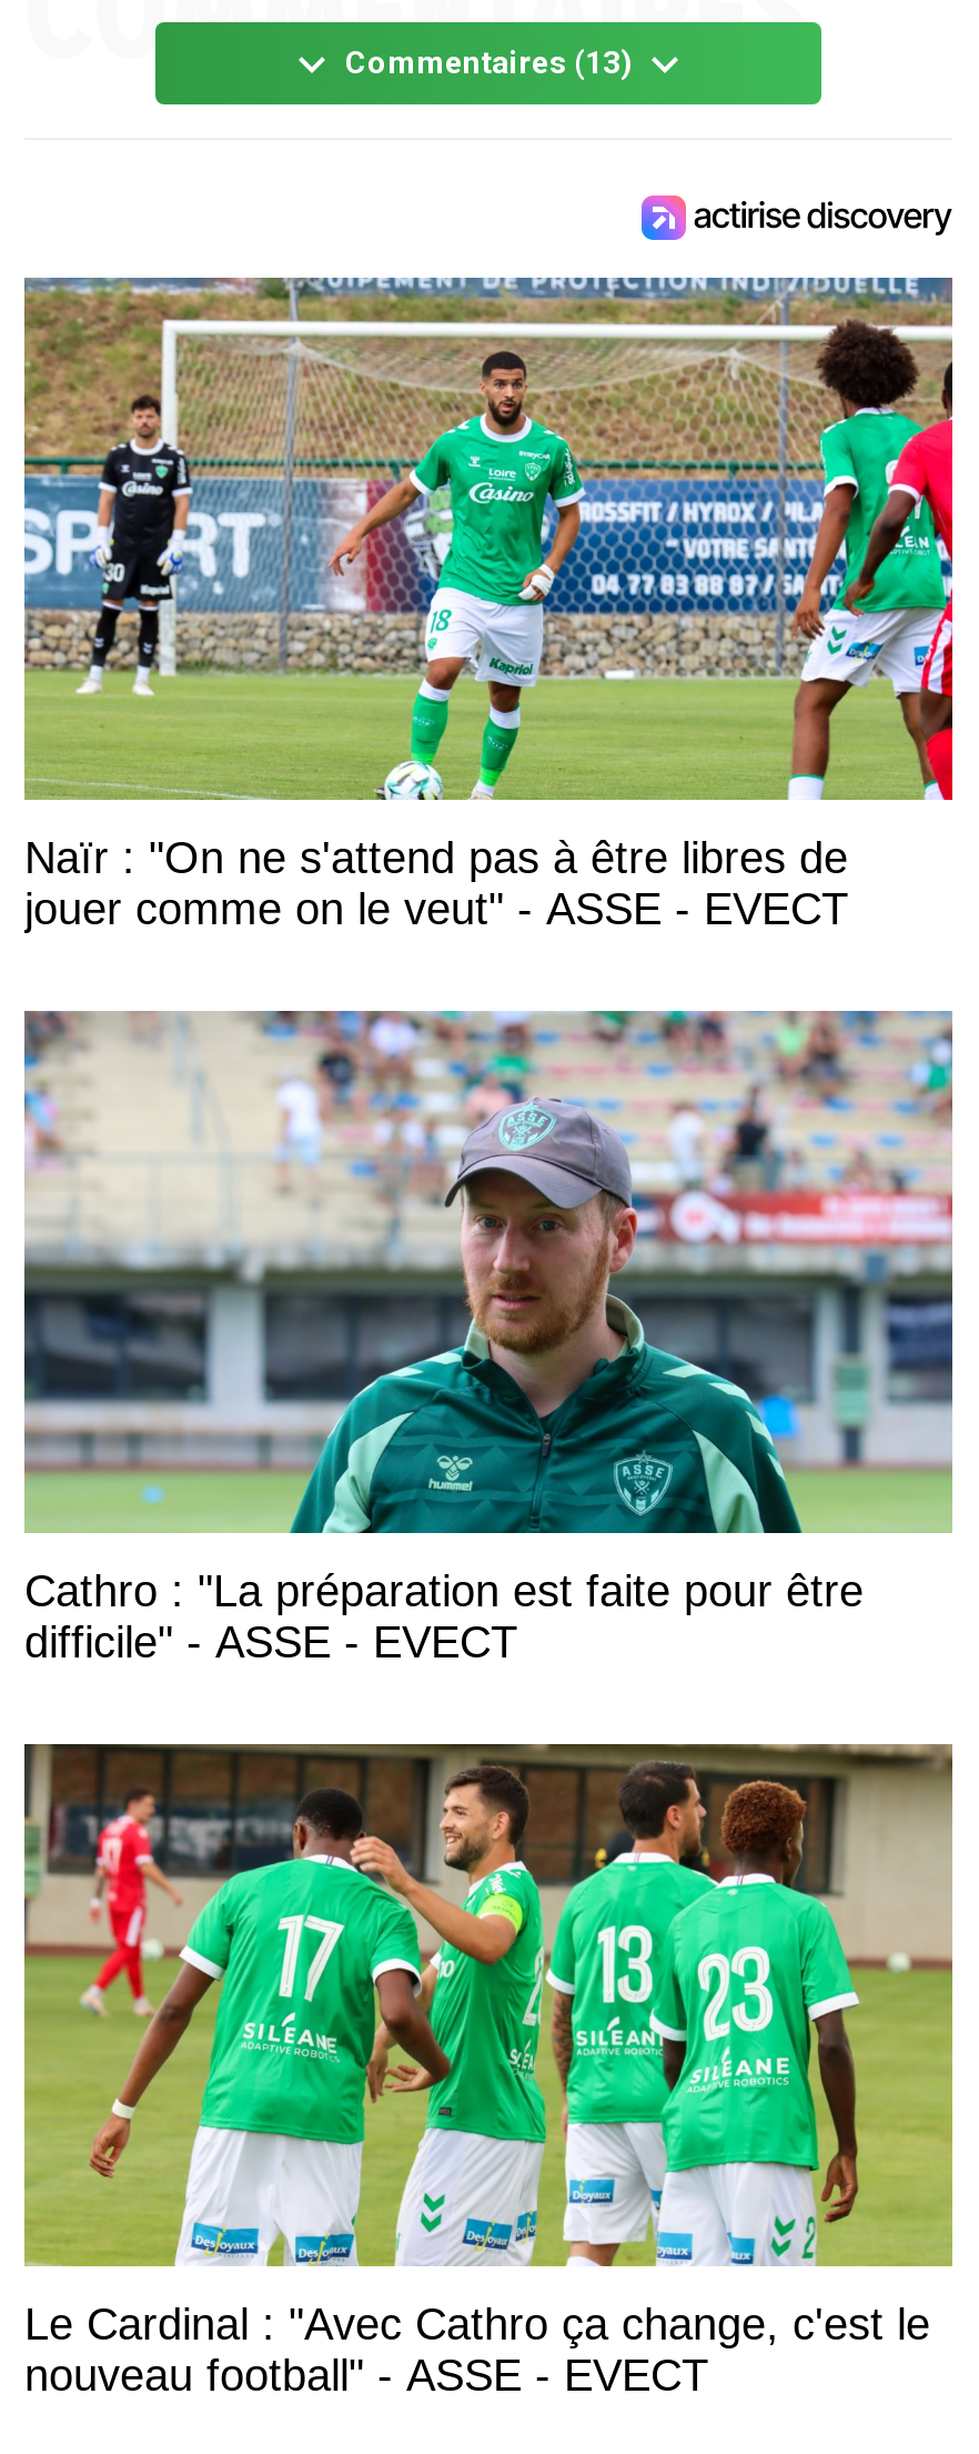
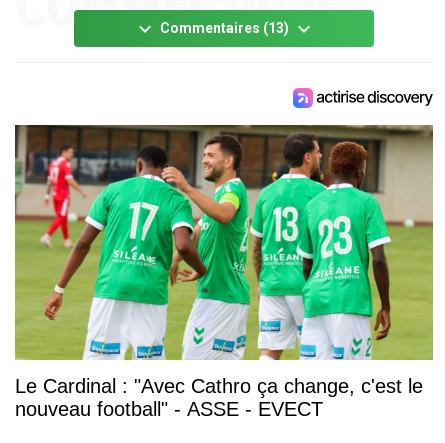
[22,276,955,934] [image] | Naïr : "On ne s'attend pas à être libres de | jouer comme on le veut" - ASSE - EVECT -> none
[22,1009,955,1667] [image] | Cathro : "La préparation est faite pour être | difficile" - ASSE - EVECT -> none

